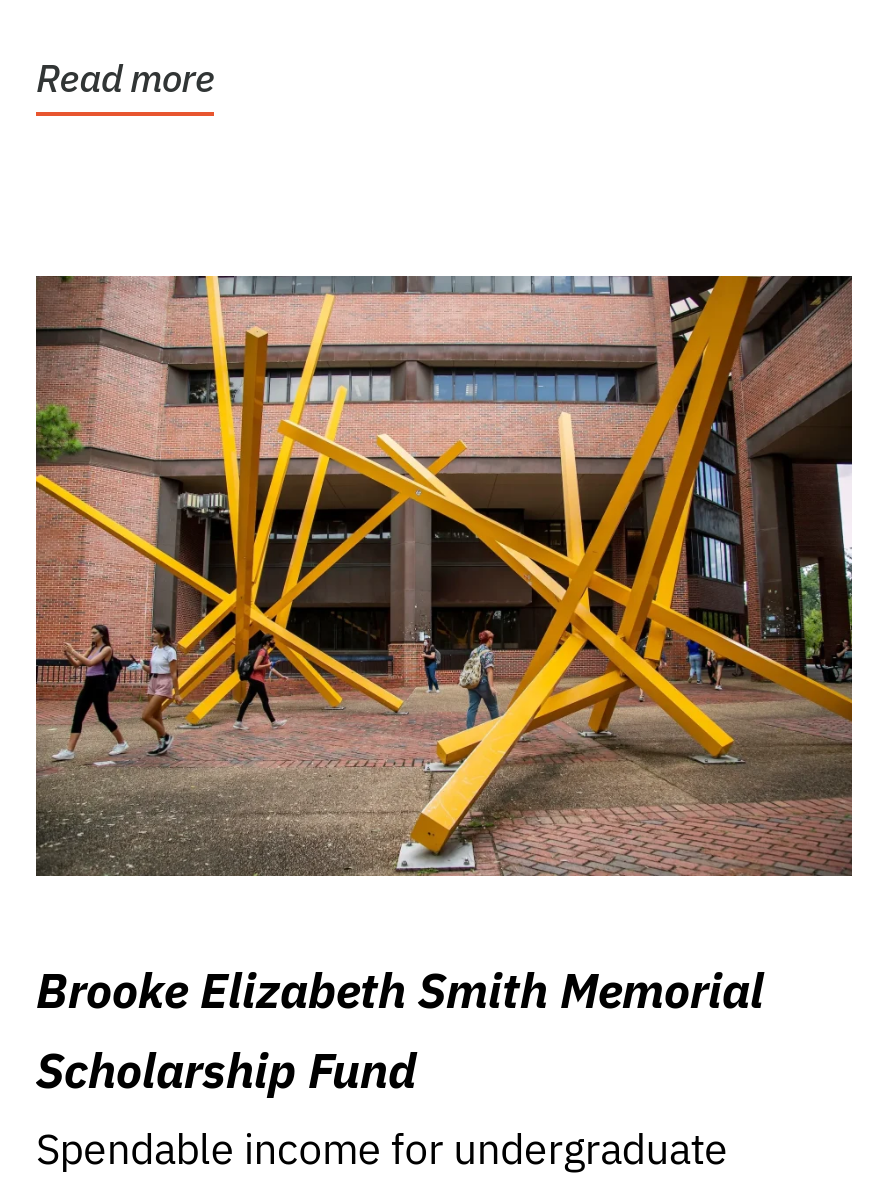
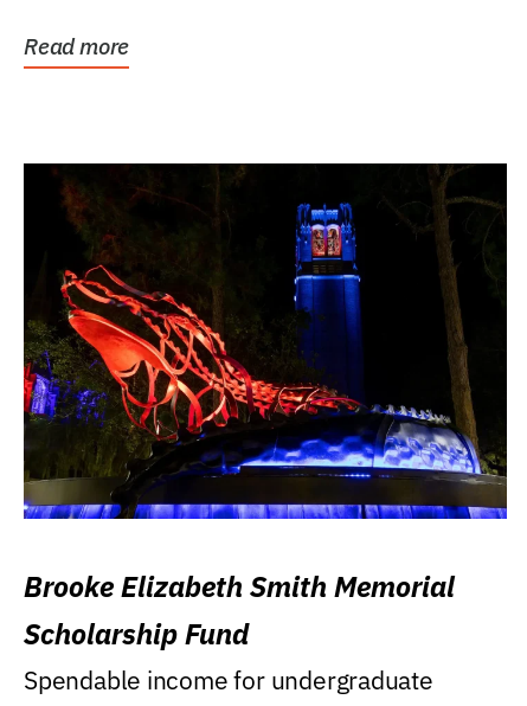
[34,274,854,878] [image] -> [23,162,508,520] [image]

